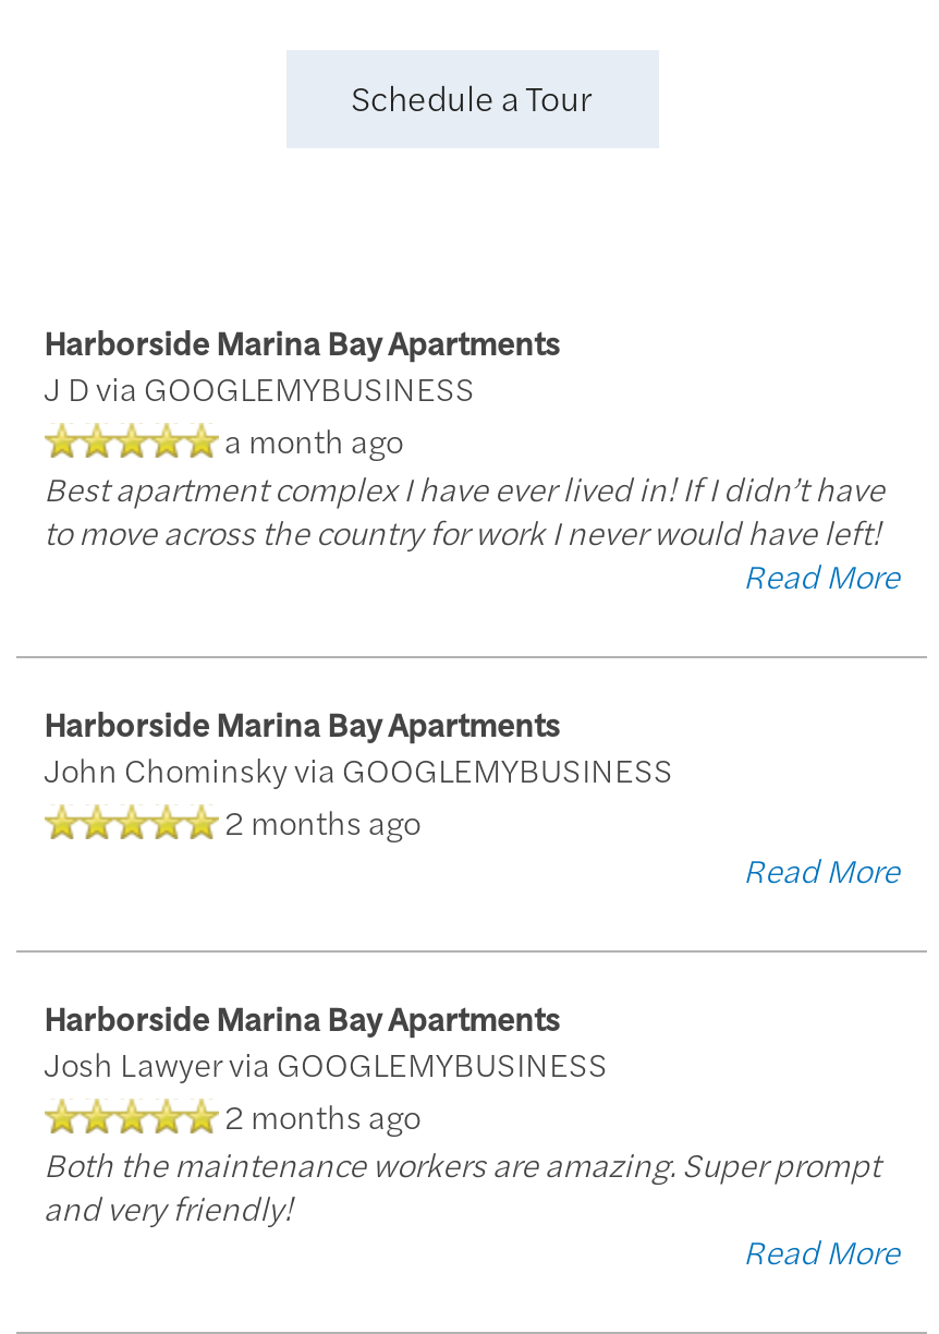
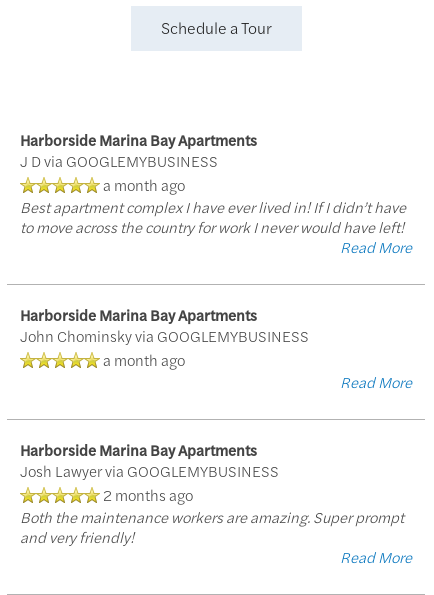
[224,798,420,844] 2 months ago -> [102,349,184,370] a month ago

